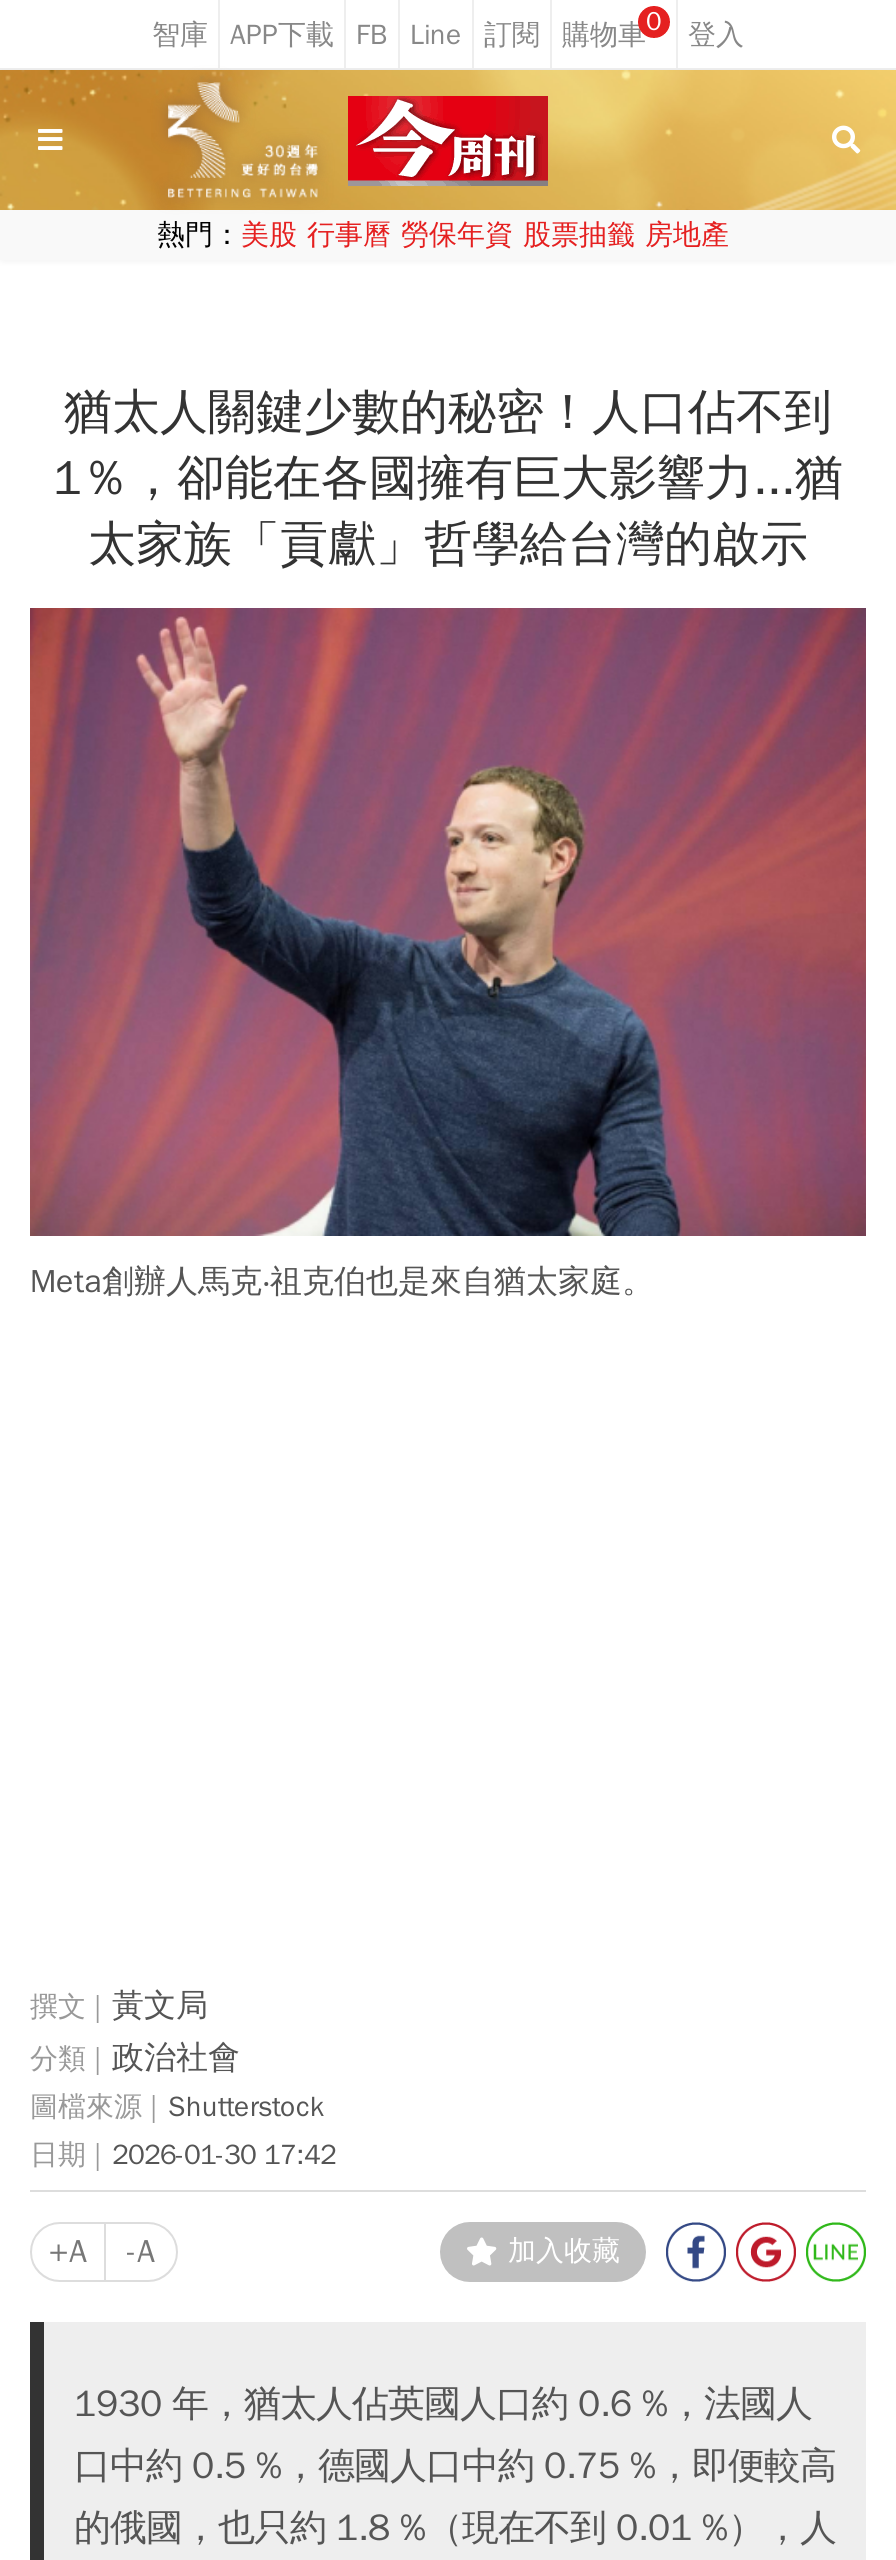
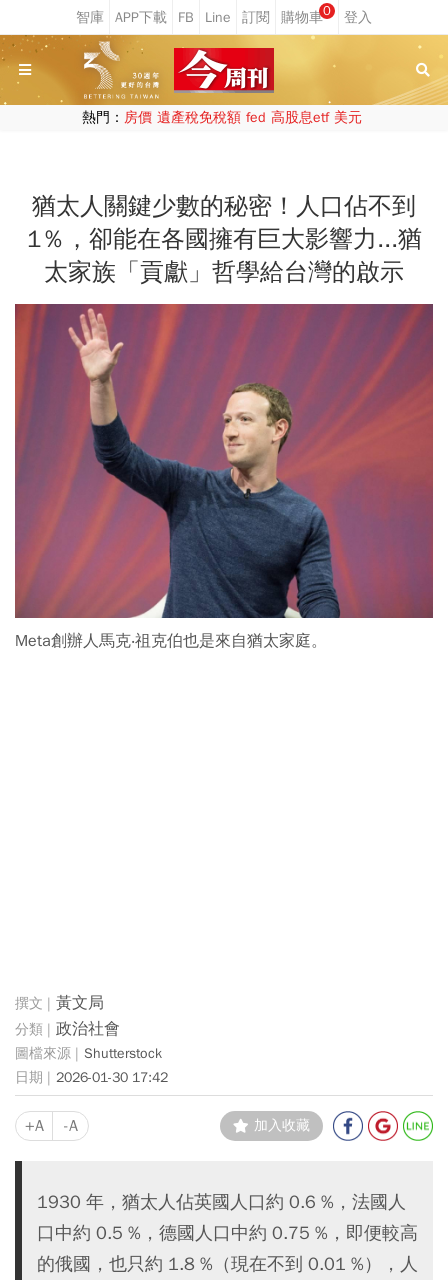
[157,218,729,252] 熱門：美股 行事曆 勞保年資 股票抽籤 房地產 -> [81,109,361,126] 熱門：房價 遺產稅免稅額 fed 高股息etf 美元

